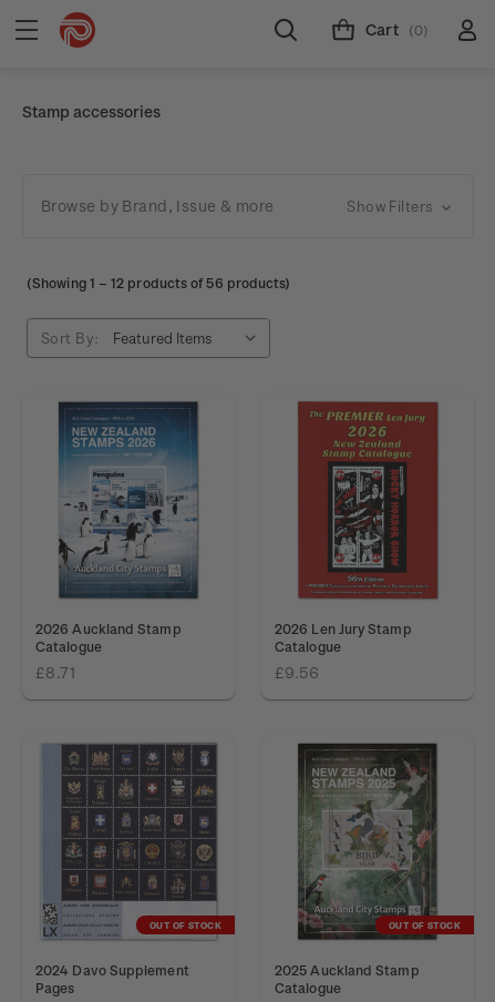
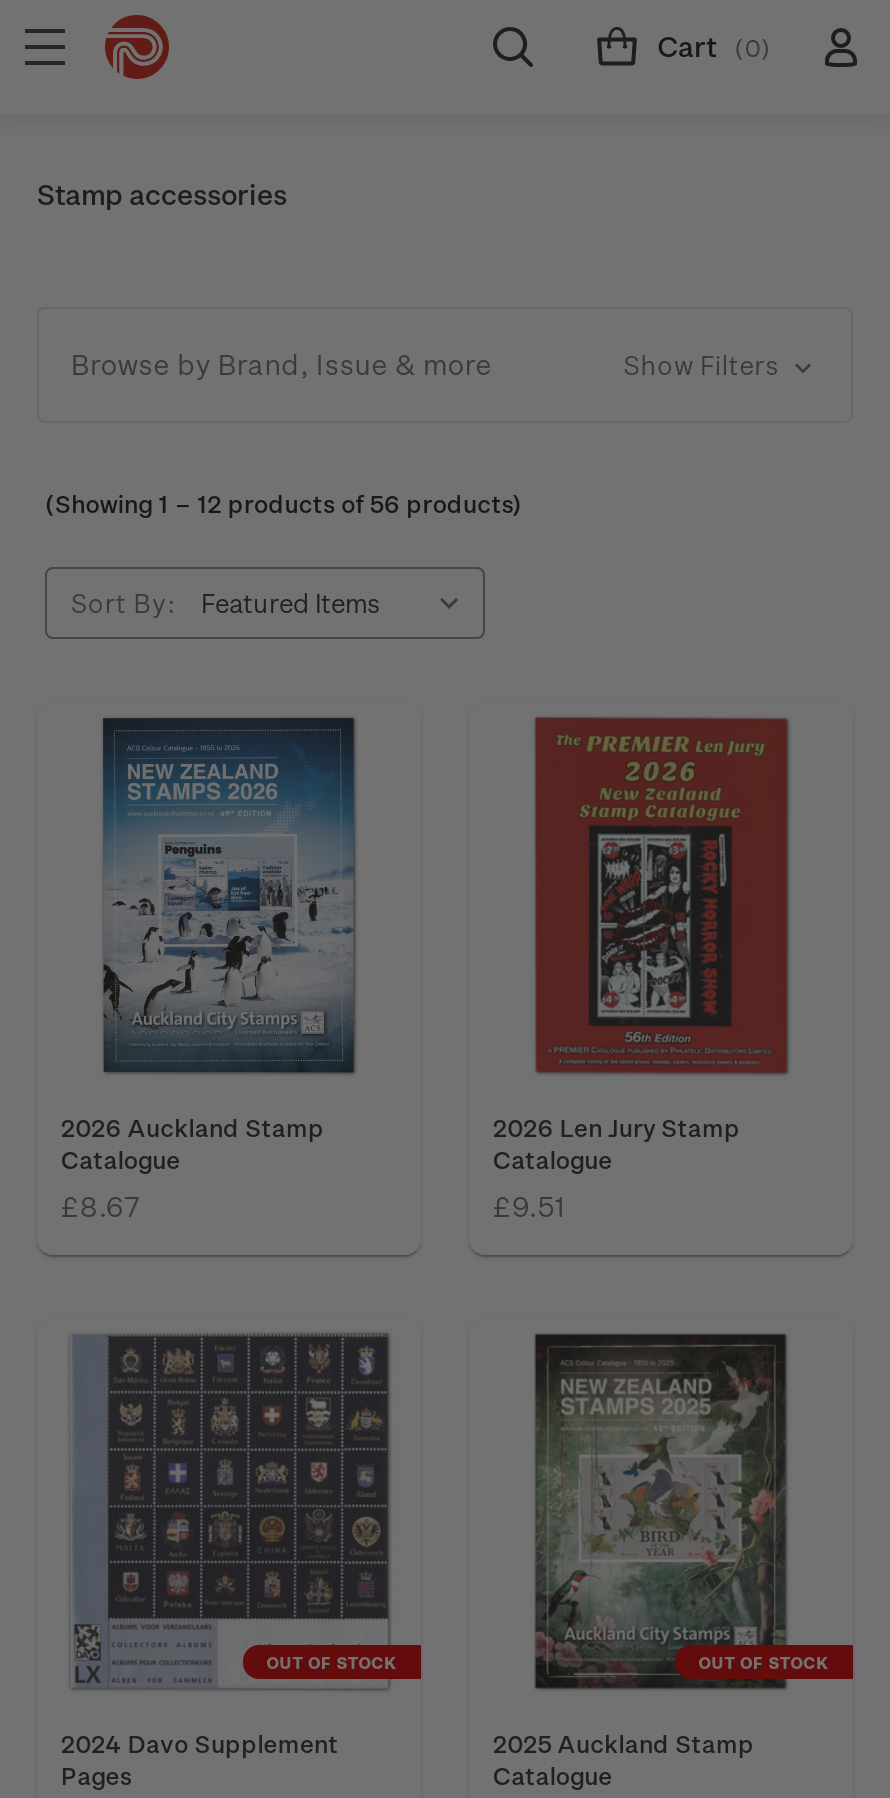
[35,663,76,682] £8.71 -> [61,1189,141,1223] £8.67
[275,663,319,682] £9.56 -> [493,1189,565,1223] £9.51

